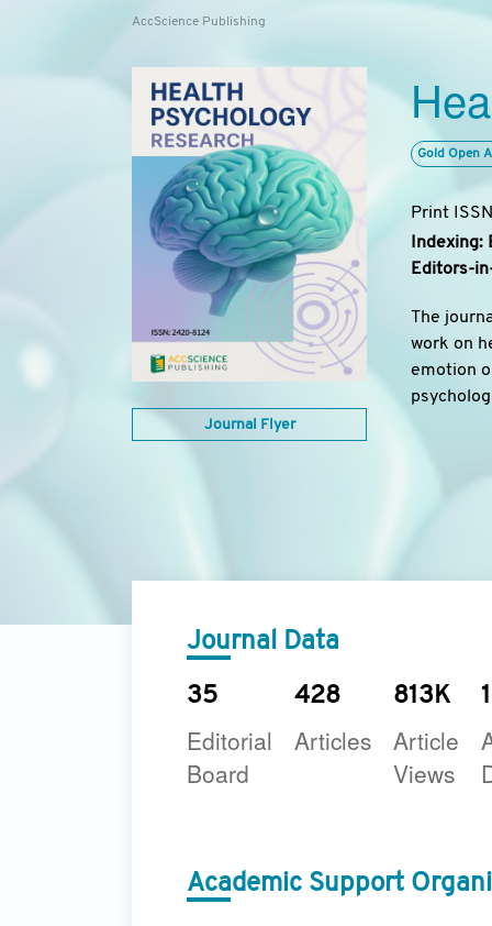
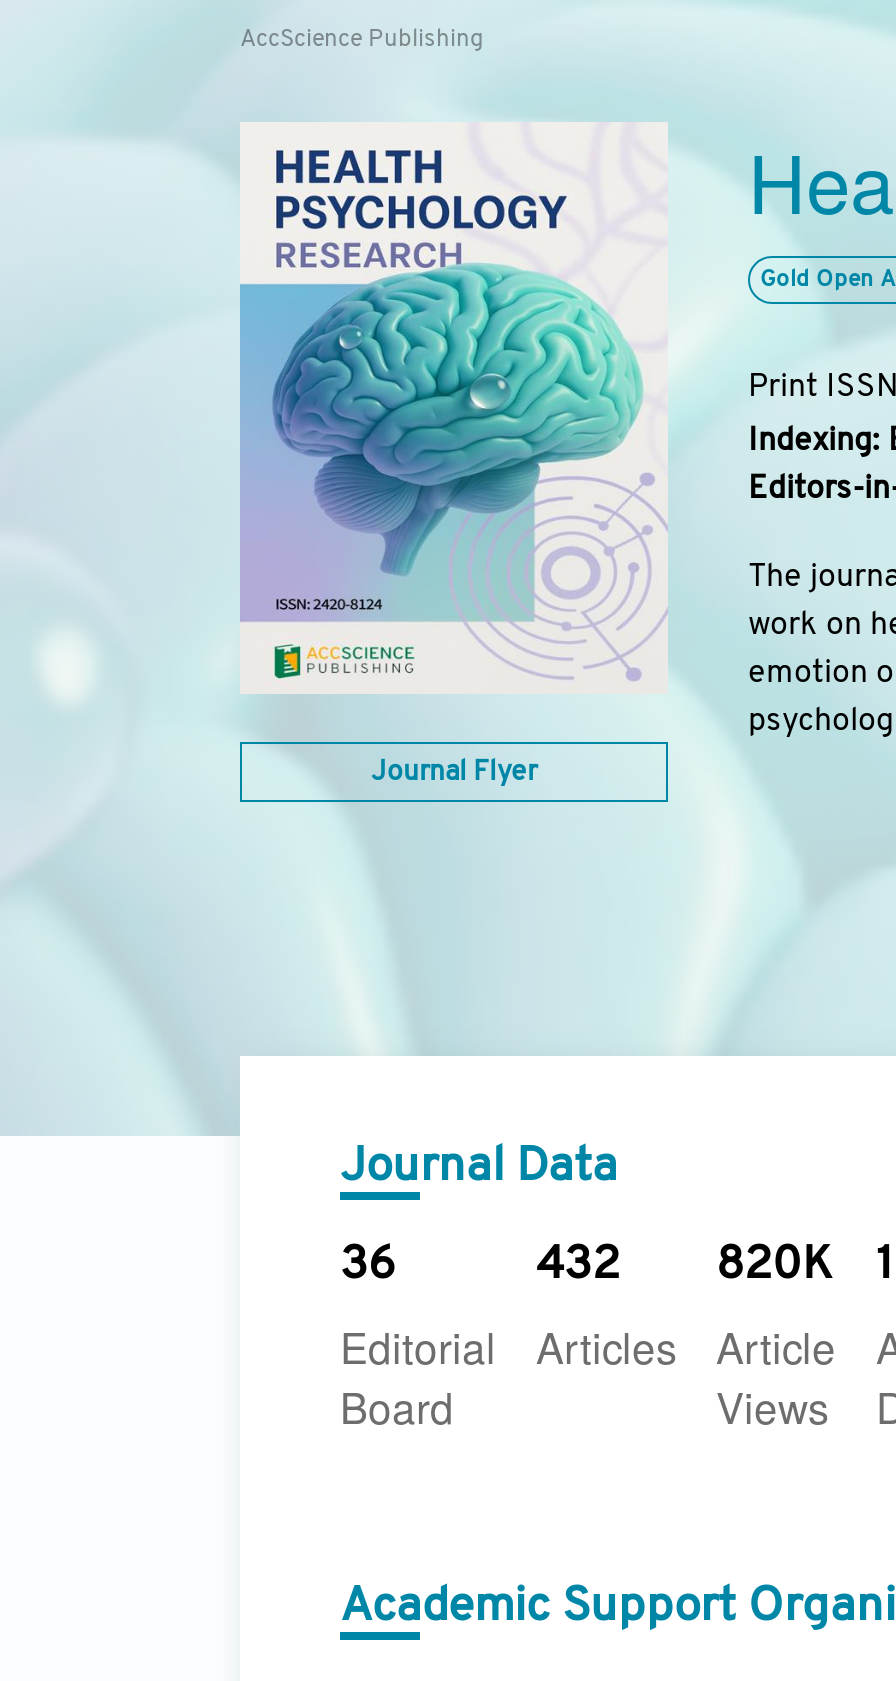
[187,684,217,709] 35 -> [340,1244,396,1290] 36
[294,684,340,709] 428 -> [536,1244,620,1290] 432
[393,684,450,709] 813K -> [716,1244,832,1290] 820K

